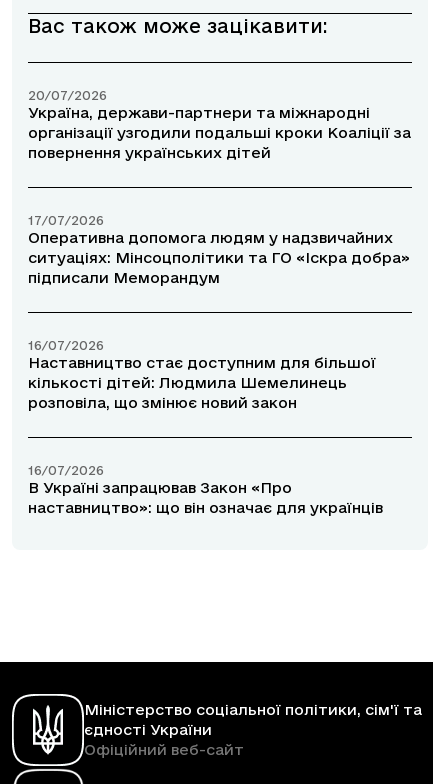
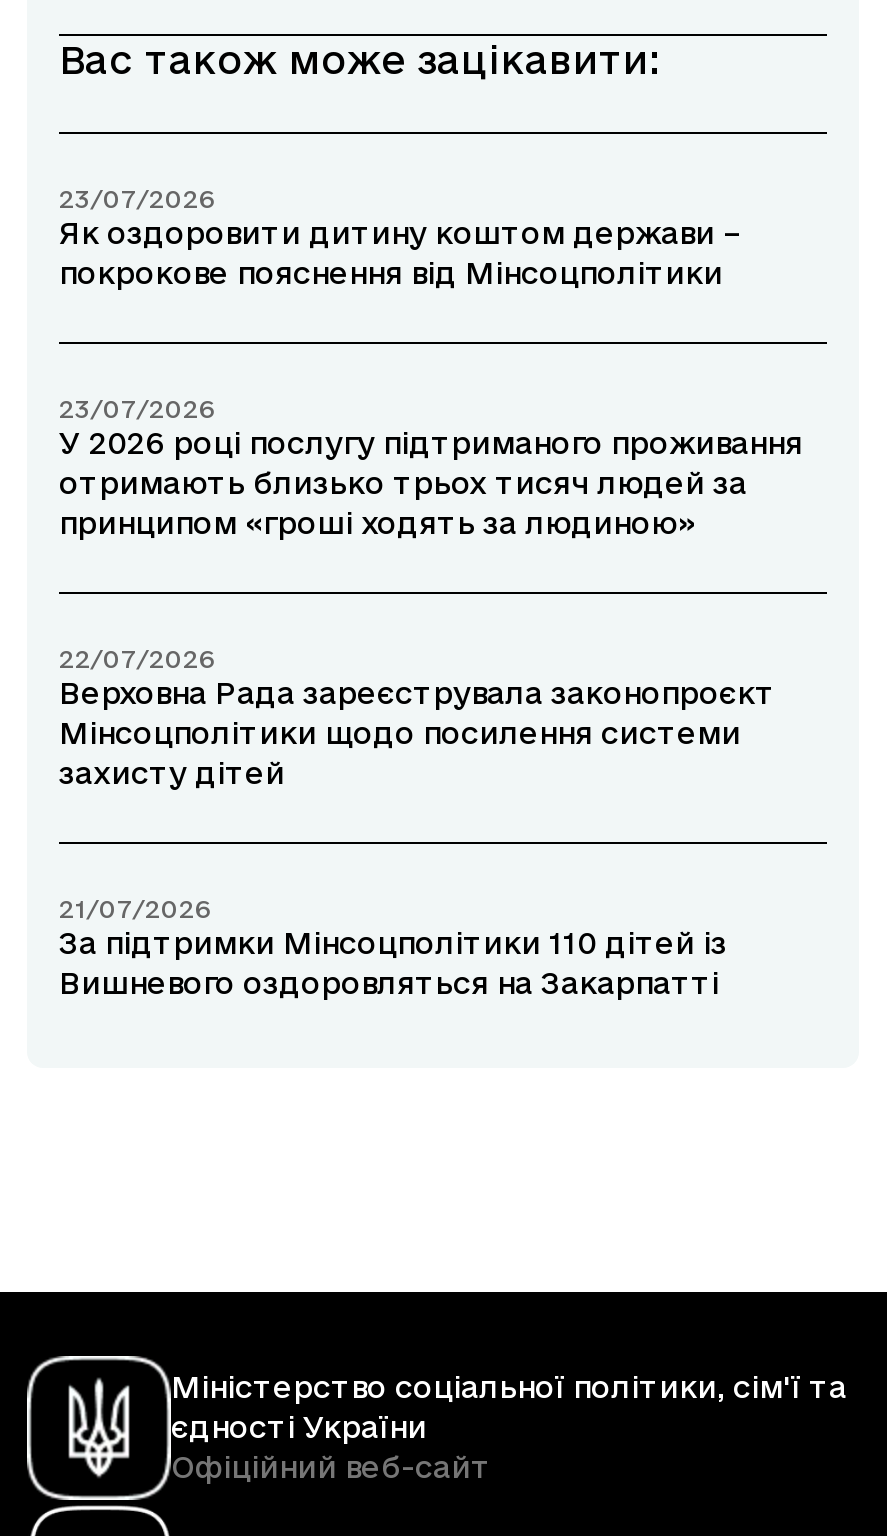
[28,88,411,161] 20/07/2026 | Україна, держави-партнери та міжнародні | організації узгодили подальші кроки Коаліції за | повернення українських дітей -> [59,184,741,290] 23/07/2026 | Як оздоровити дитину коштом держави – | покрокове пояснення від Мінсоцполітики
[28,213,410,286] 17/07/2026 | Оперативна допомога людям у надзвичайних | ситуаціях: Мінсоцполітики та ГО «Іскра добра» | підписали Меморандум -> [59,394,803,540] 23/07/2026 | У 2026 році послугу підтриманого проживання | отримають близько трьох тисяч людей за | принципом «гроші ходять за людиною»
[28,338,376,411] 16/07/2026 | Наставництво стає доступним для більшої | кількості дітей: Людмила Шемелинець | розповіла, що змінює новий закон -> [59,644,775,790] 22/07/2026 | Верховна Рада зареєструвала законопроєкт | Мінсоцполітики щодо посилення системи | захисту дітей
[28,463,383,516] 16/07/2026 | В Україні запрацював Закон «Про | наставництво»: що він означає для українців -> [59,894,727,1000] 21/07/2026 | За підтримки Мінсоцполітики 110 дітей із | Вишневого оздоровляться на Закарпатті

